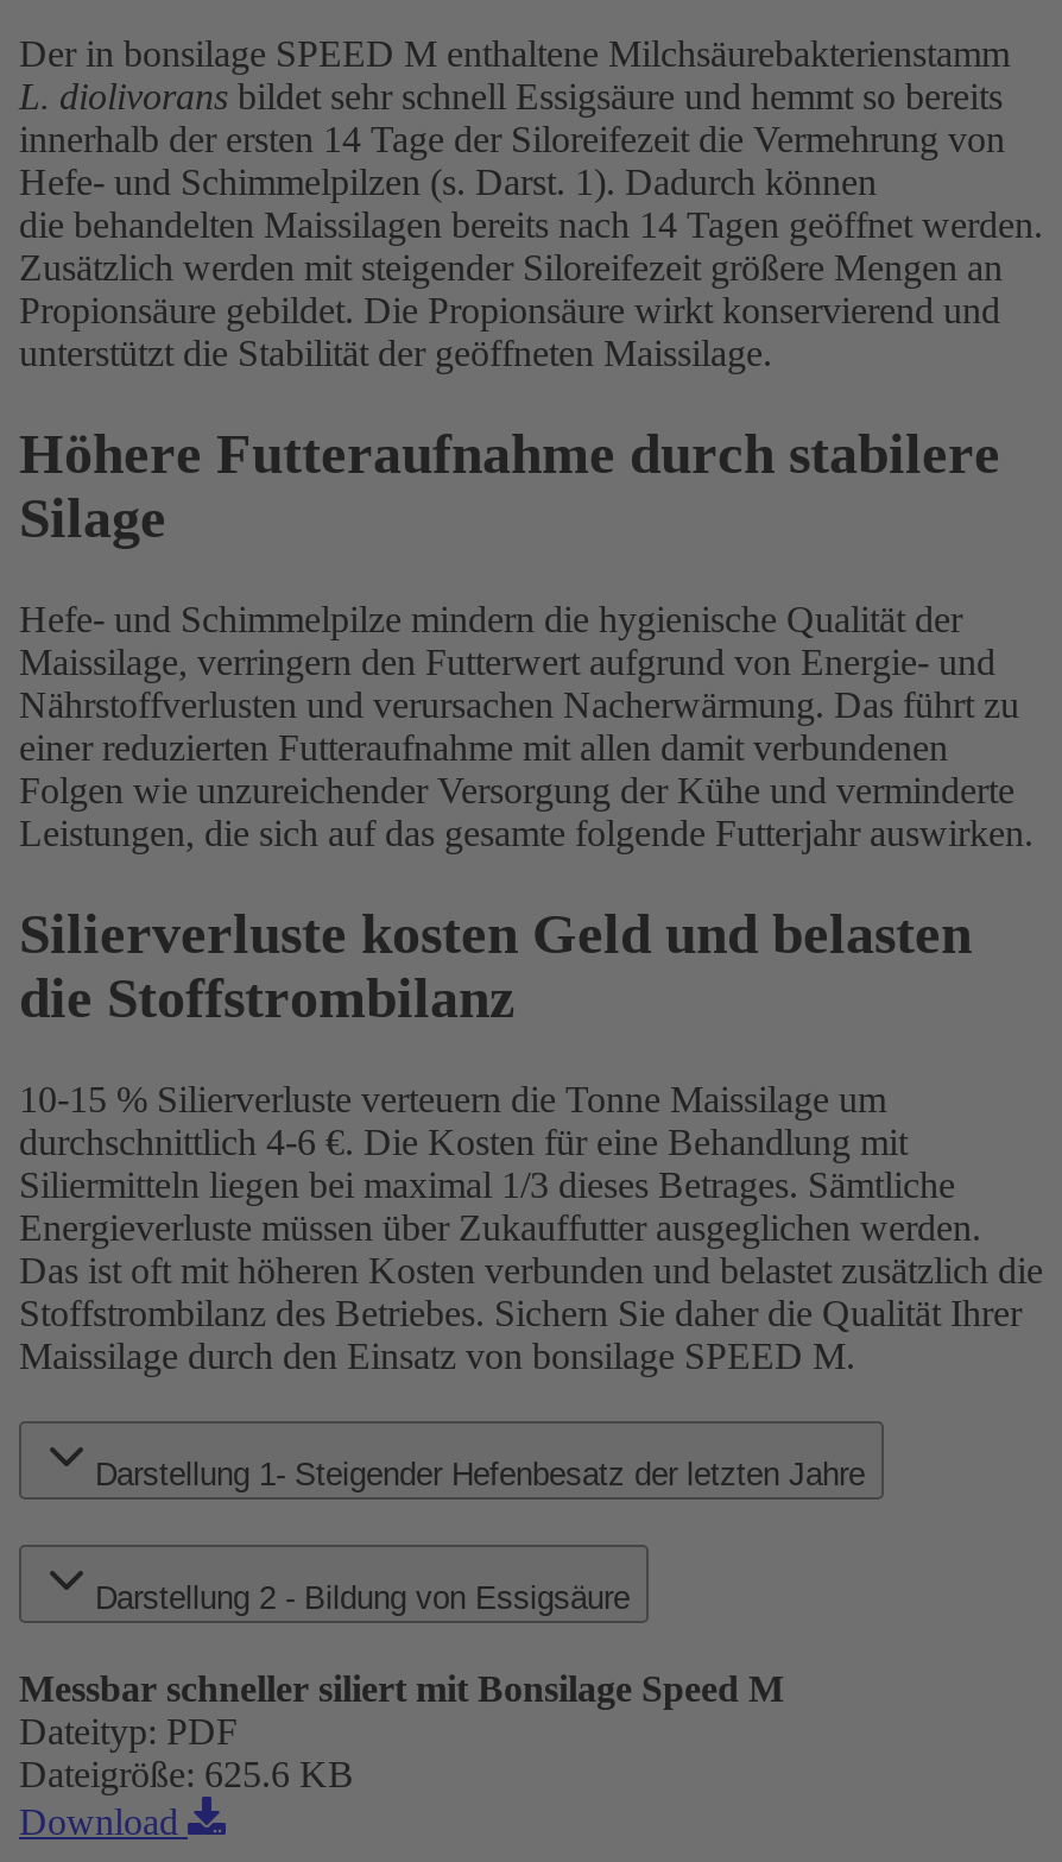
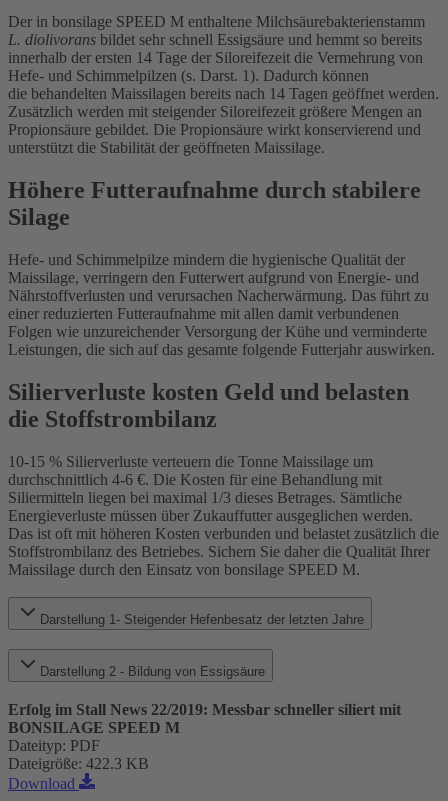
[19,1668,784,1708] Messbar schneller siliert mit Bonsilage Speed M -> [8,701,401,736] Erfolg im Stall News 22/2019: Messbar schneller siliert mit | BONSILAGE SPEED M
[19,1754,354,1794] Dateigröße: 625.6 KB -> [8,755,149,772] Dateigröße: 422.3 KB

